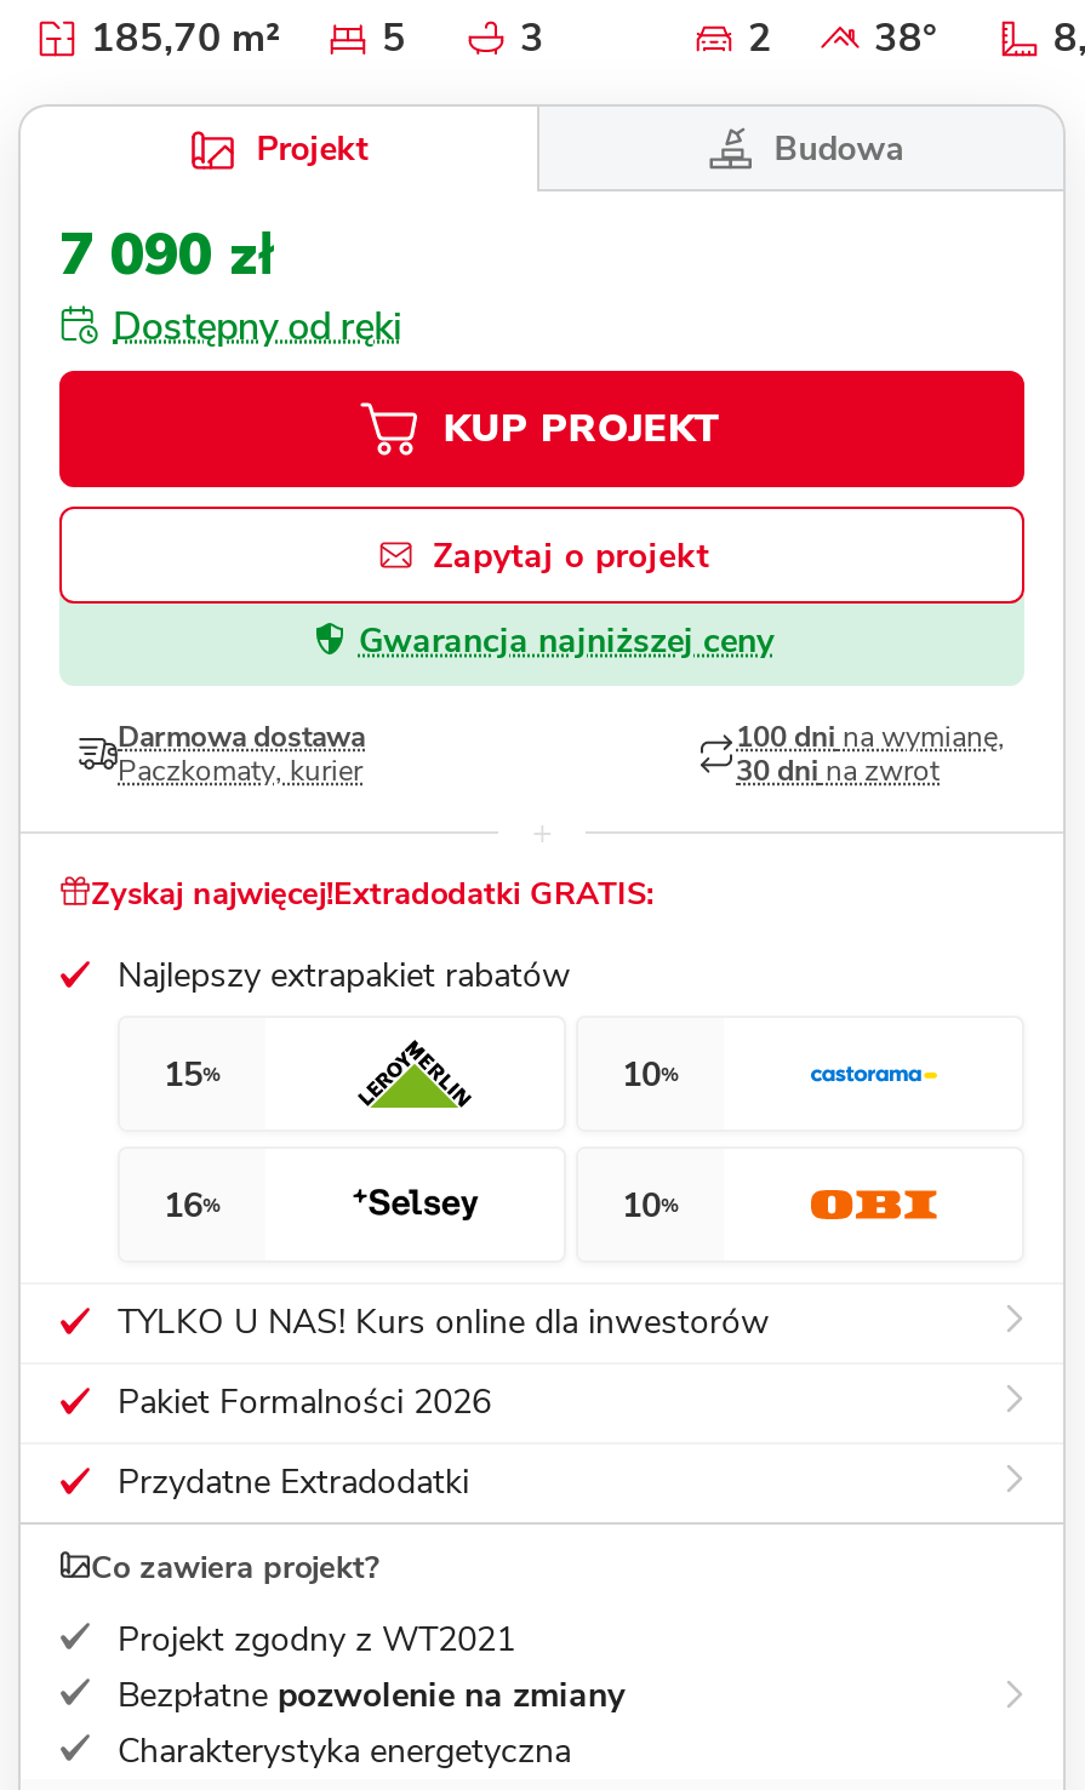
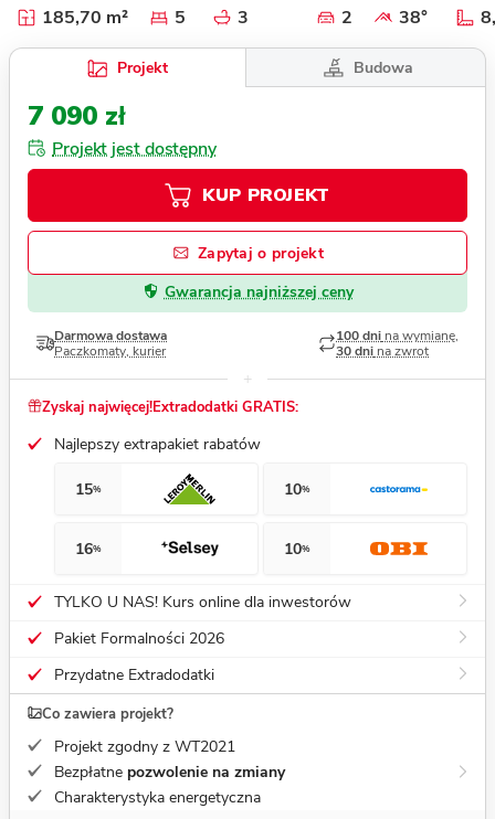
[113,302,402,355] Dostępny od ręki -> [52,137,216,162] Projekt jest dostępny

